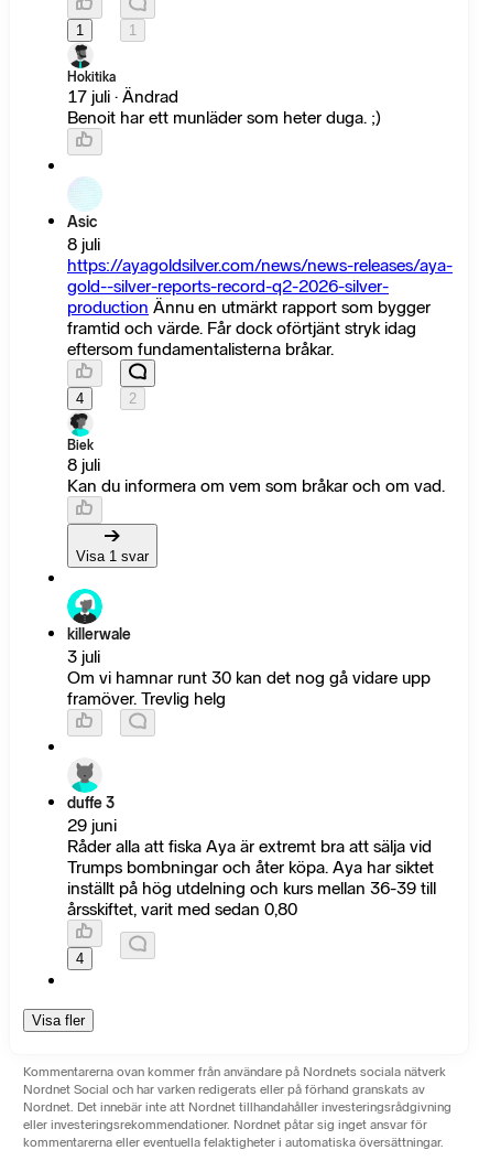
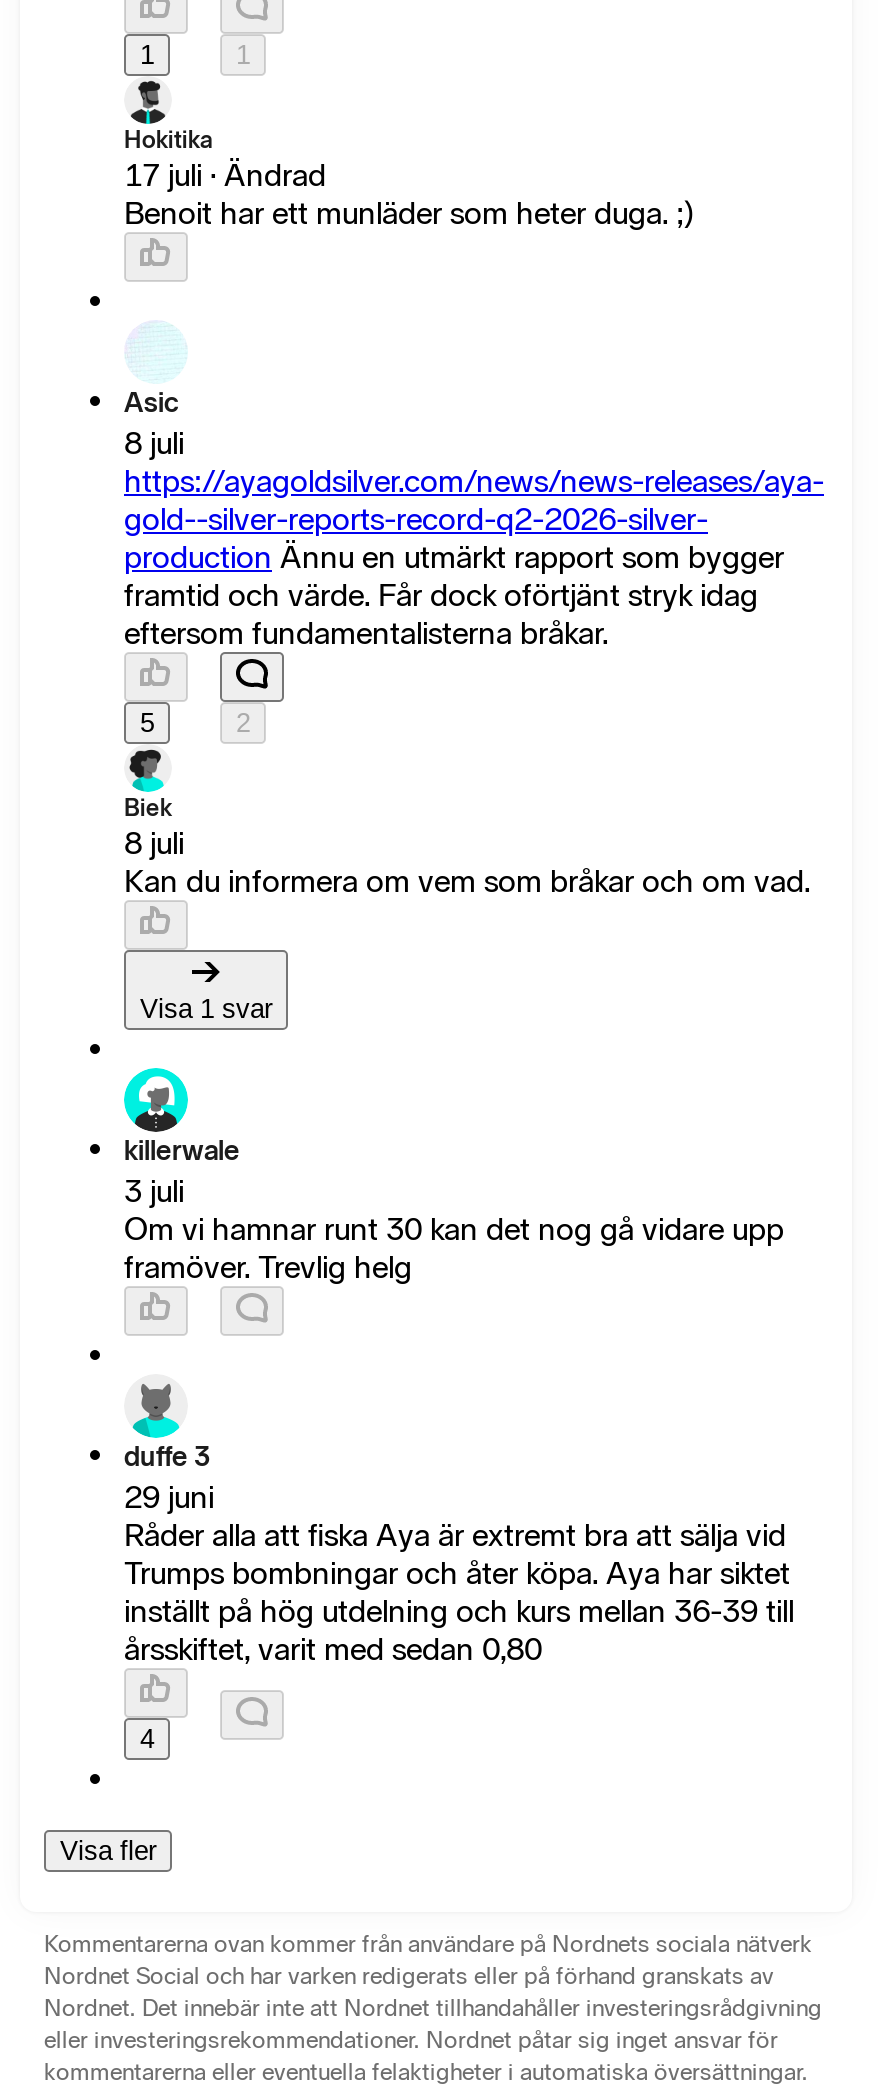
[76,390,84,407] 4 -> [140,708,154,738] 5

